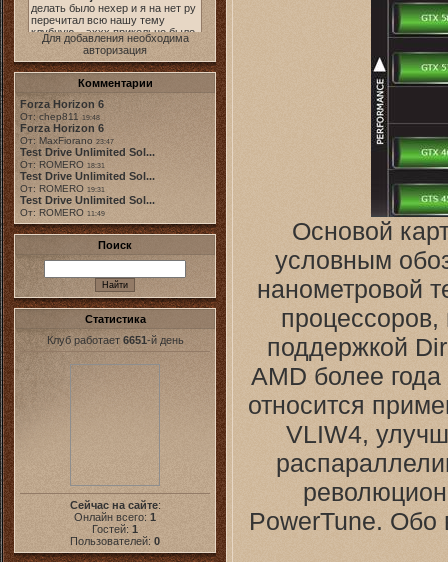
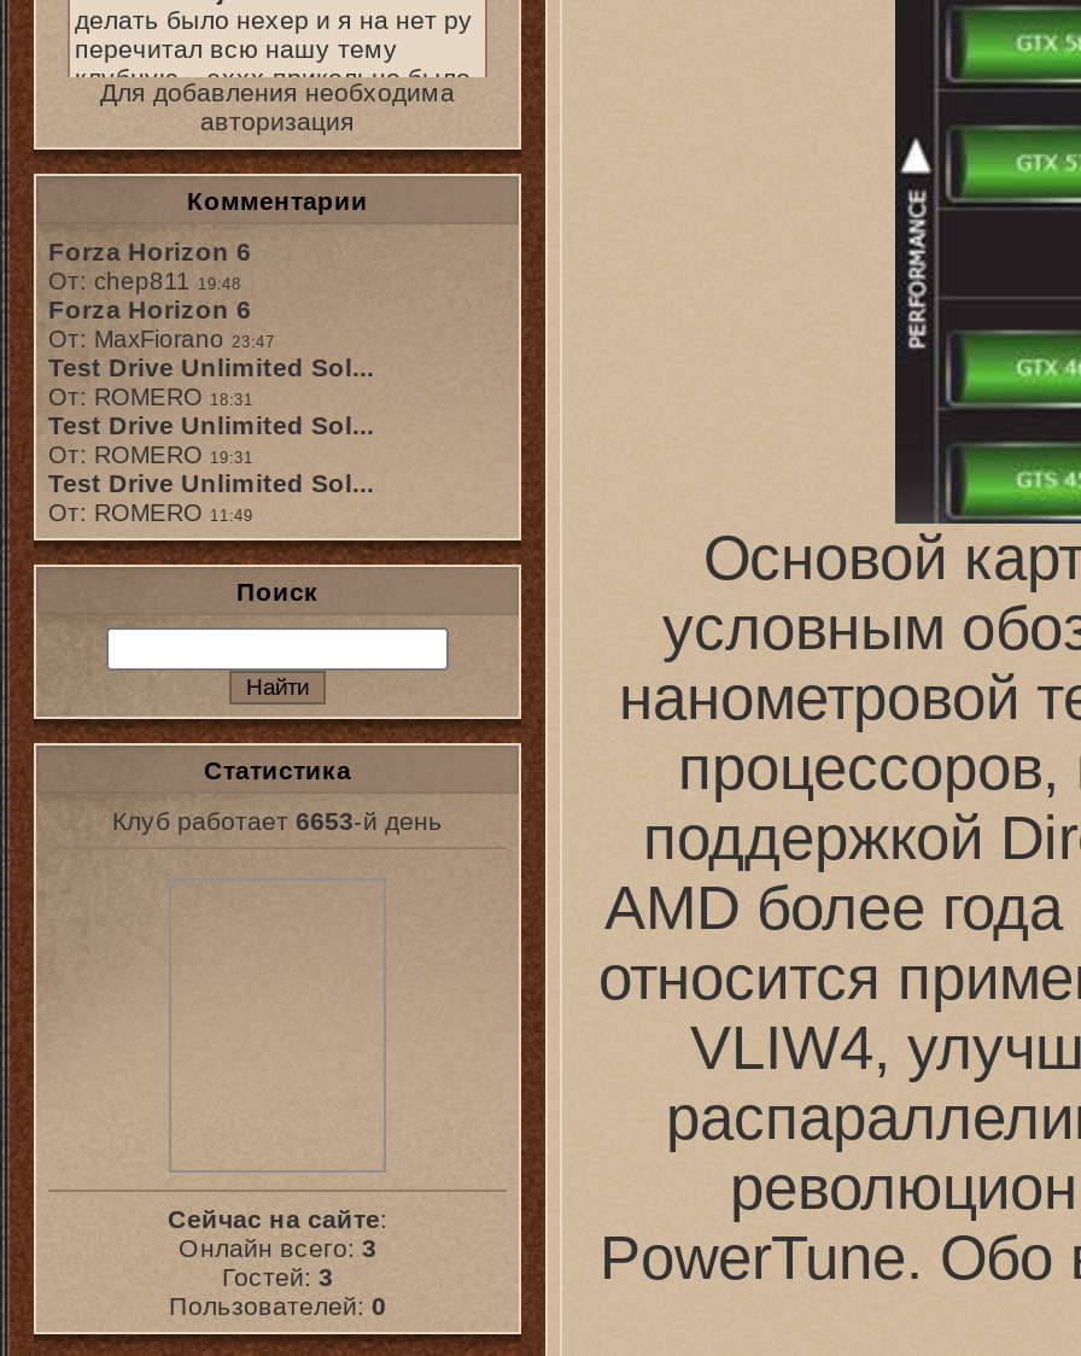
[46,334,183,346] Клуб работает 6651-й день -> [112,806,443,835] Клуб работает 6653-й день
[74,511,156,523] Онлайн всего: 1 -> [179,1234,376,1263] Онлайн всего: 3
[92,523,138,535] Гостей: 1 -> [222,1263,333,1292] Гостей: 3

